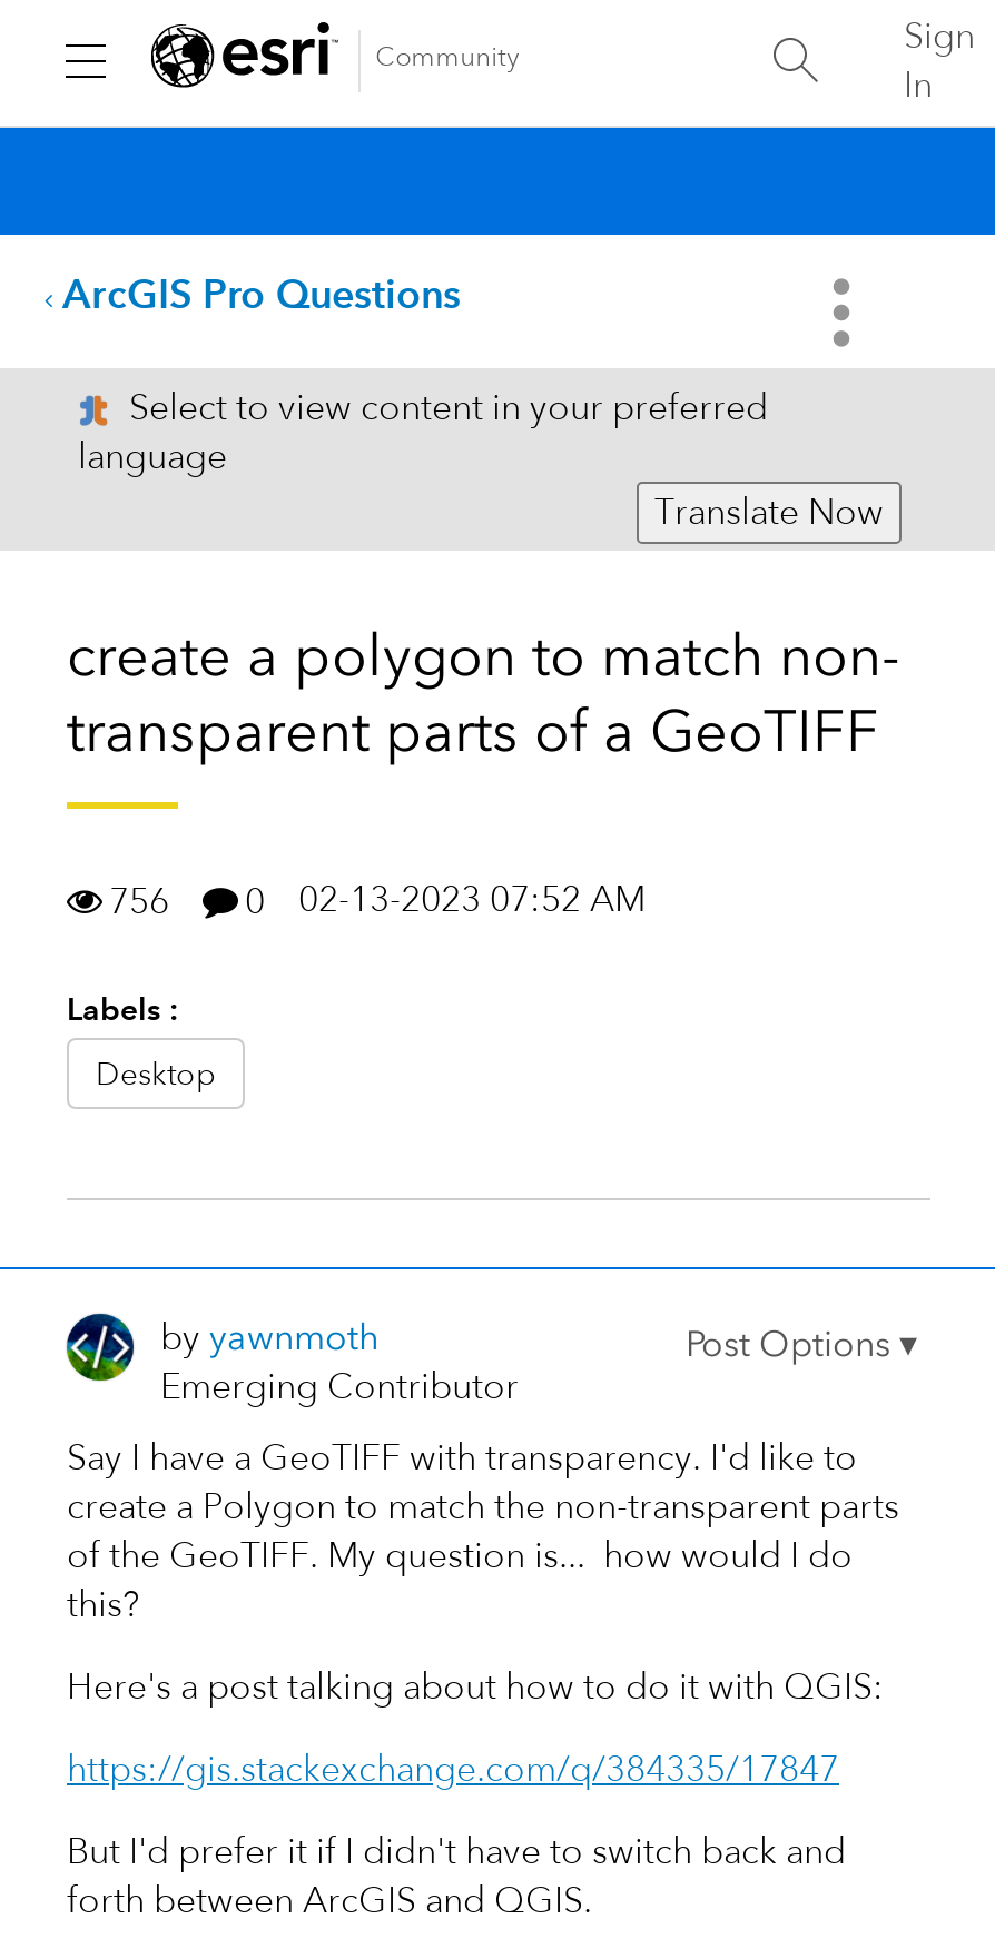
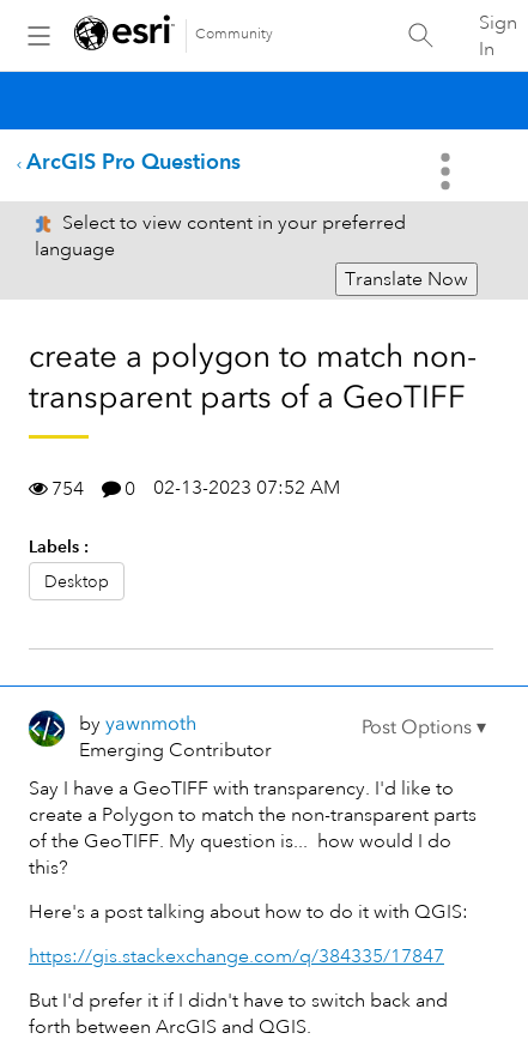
[109,878,646,924] 756 0 02-13-2023 07:52 AM -> [51,476,340,501] 754 0 02-13-2023 07:52 AM

